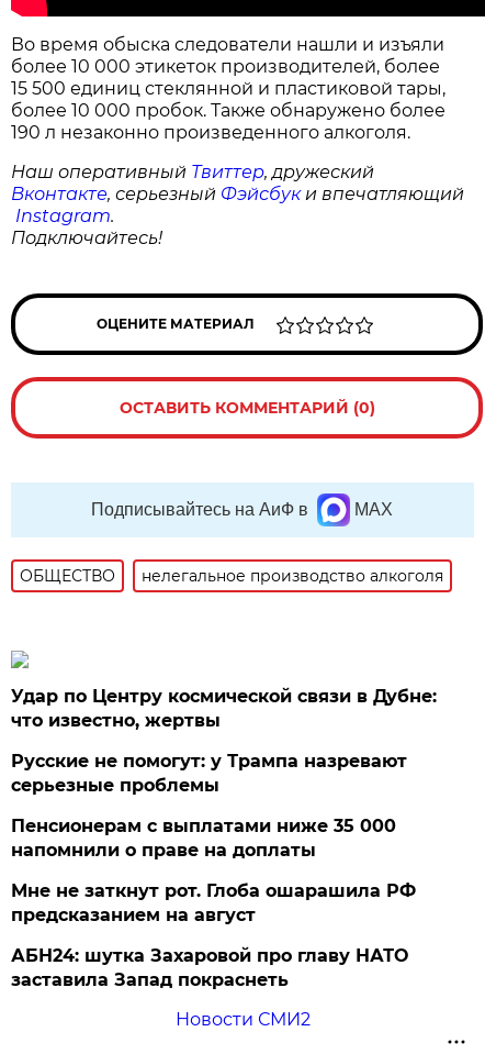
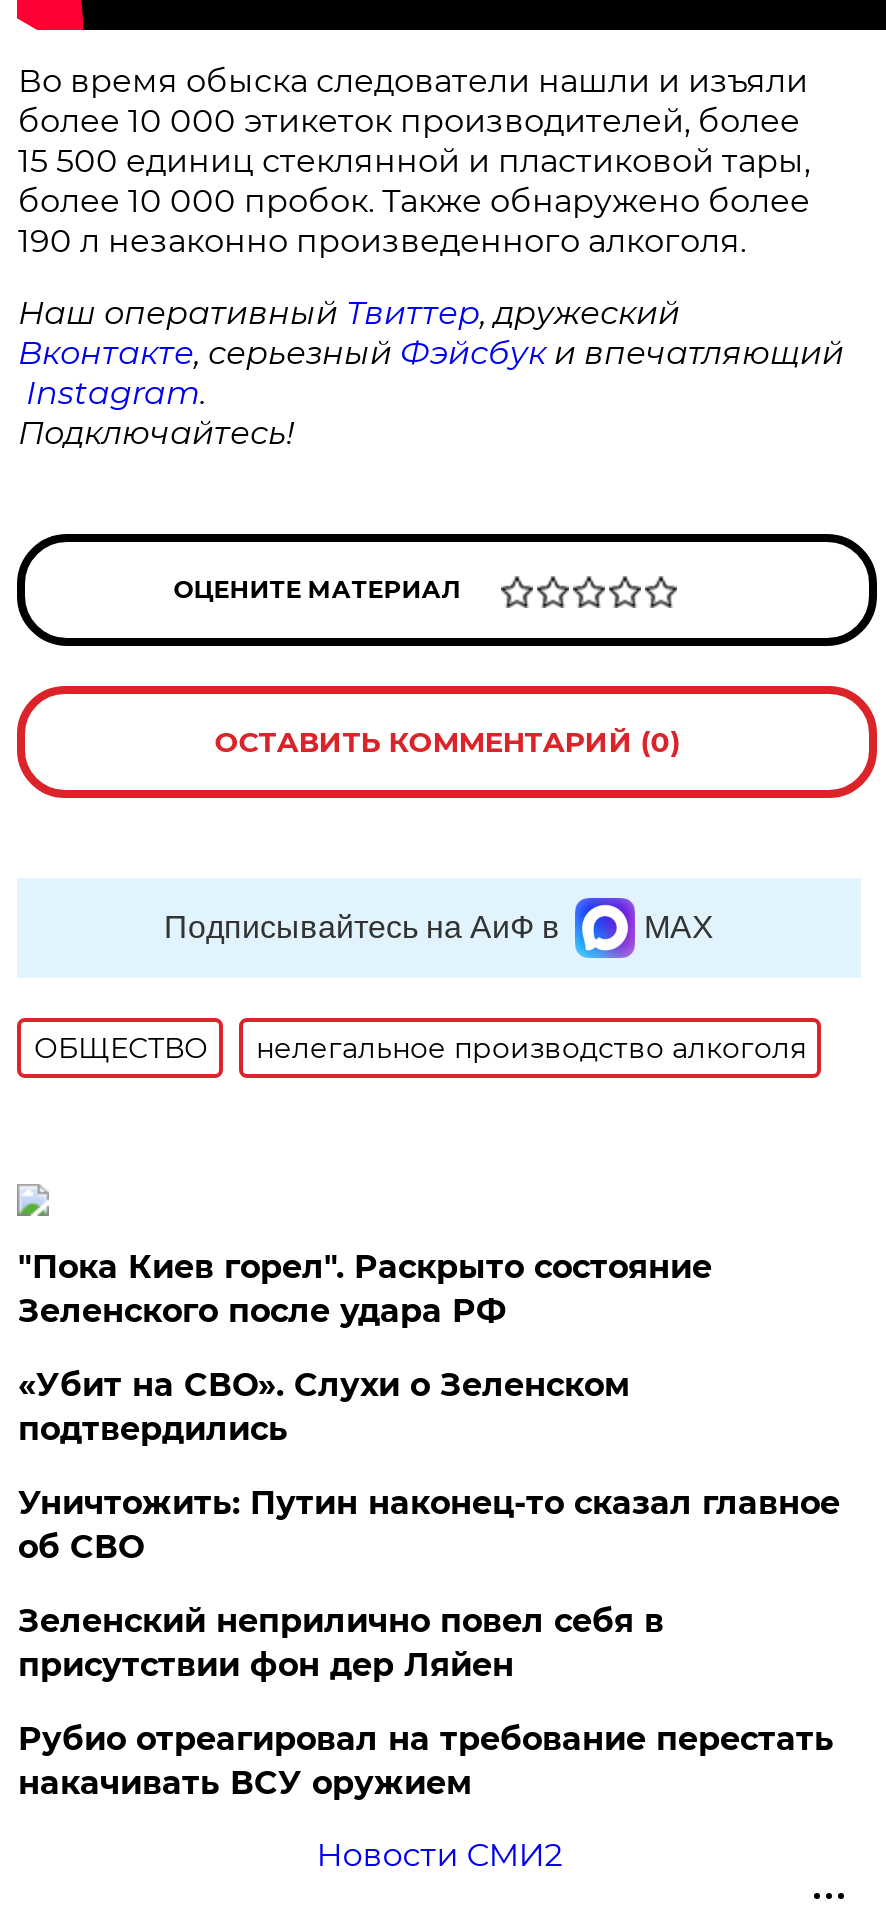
[11,686,437,731] Удар по Центру космической связи в Дубне: | что известно, жертвы -> [18,1248,712,1330] "Пока Киев горел". Раскрыто состояние | Зеленского после удара РФ
[11,751,408,796] Русские не помогут: у Трампа назревают | серьезные проблемы -> [18,1366,630,1448] «Убит на СВО». Слухи о Зеленском | подтвердились
[11,815,397,860] Пенсионерам с выплатами ниже 35 000 | напомнили о праве на доплаты -> [18,1484,840,1566] Уничтожить: Путин наконец-то сказал главное | об СВО
[11,880,416,925] Мне не заткнут рот. Глоба ошарашила РФ | предсказанием на август -> [18,1602,664,1684] Зеленский неприлично повел cебя в | присутствии фон дер Ляйен
[11,945,409,990] АБН24: шутка Захаровой про главу НАТО | заставила Запад покраснеть -> [18,1720,834,1802] Рубио отреагировал на требование перестать | накачивать ВСУ оружием

